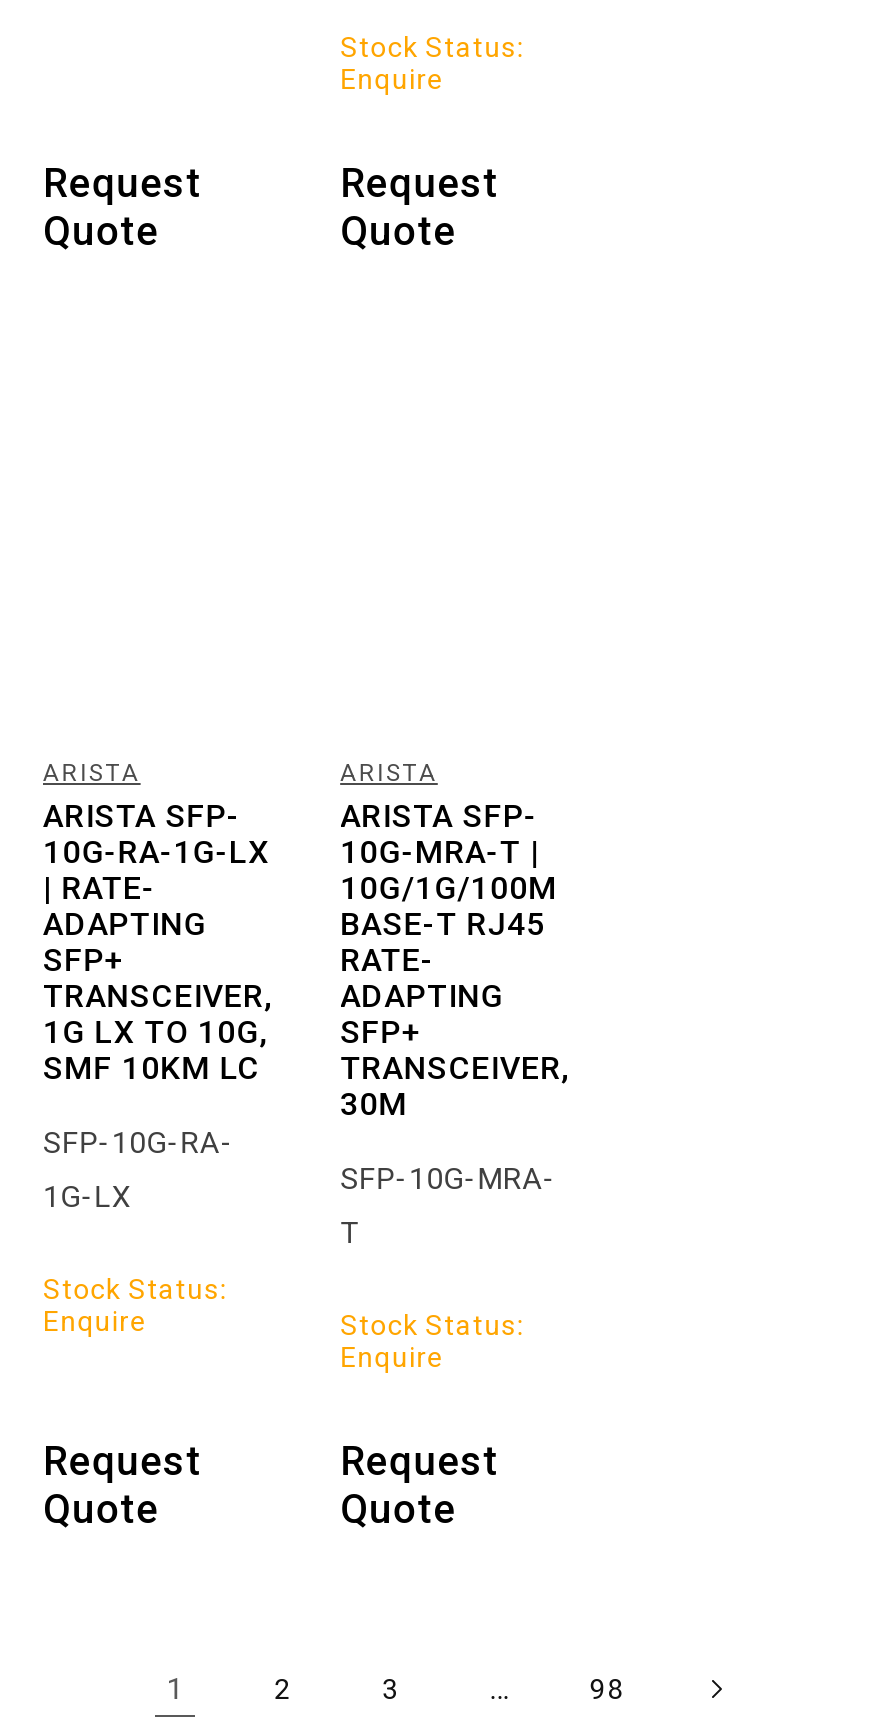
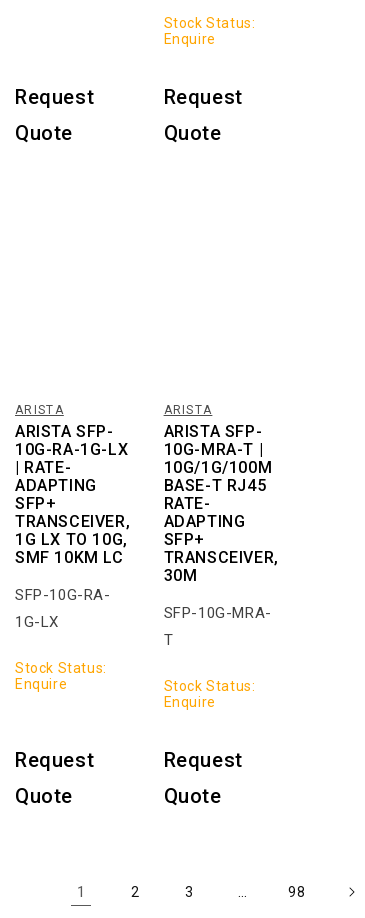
[43,159,201,255] Request | Quote -> none
[340,159,499,255] Request | Quote -> none
[43,1437,201,1533] Request | Quote -> none
[340,1437,499,1533] Request | Quote -> none

